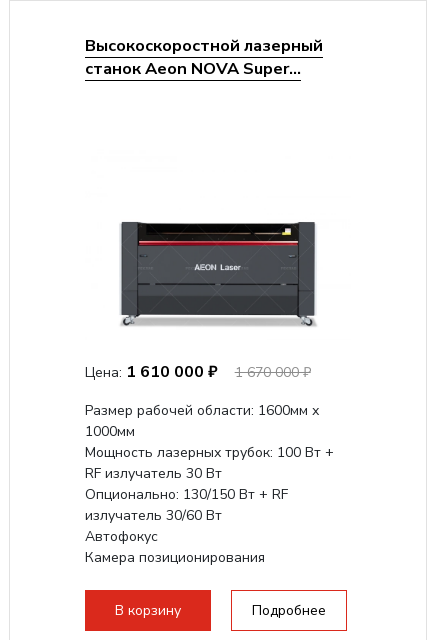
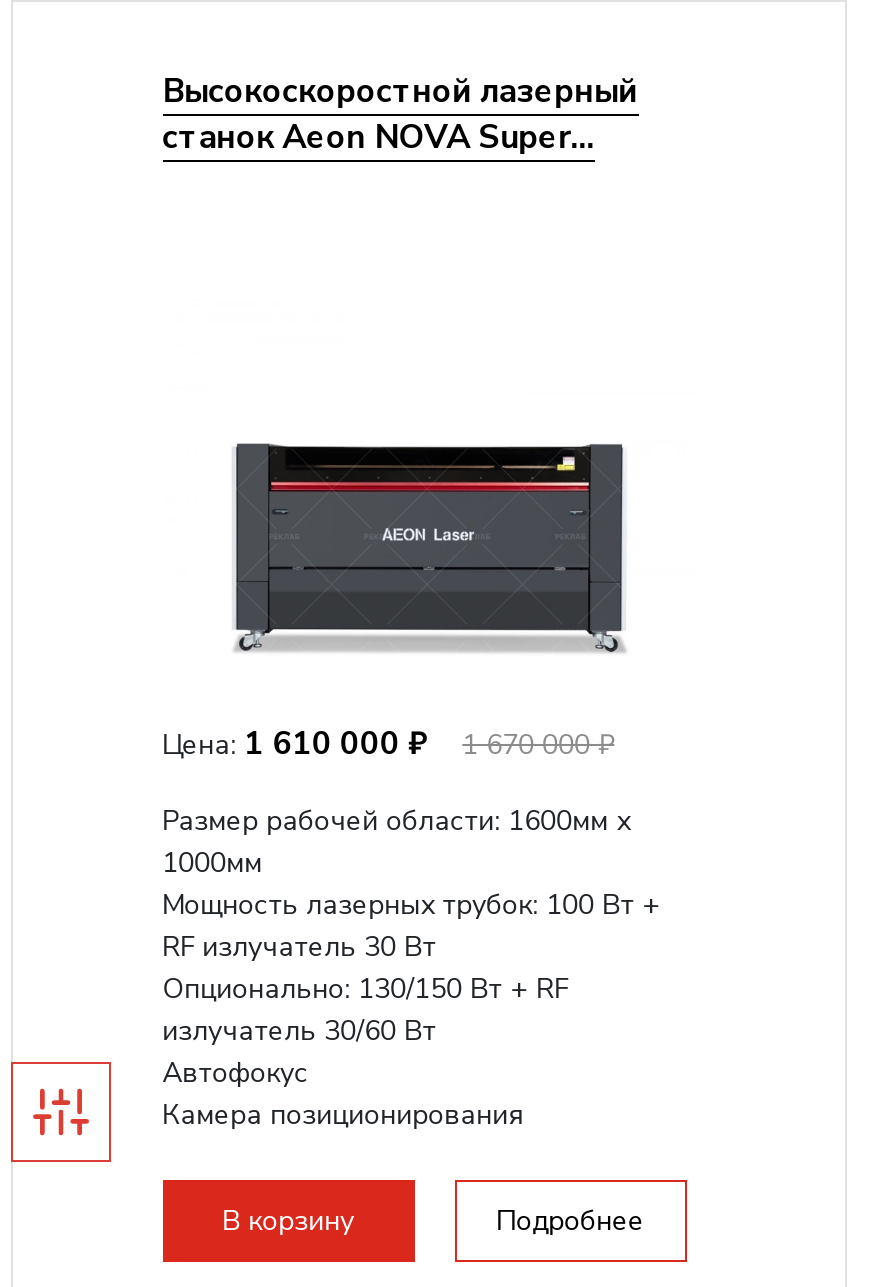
none -> [9,1060,113,1164] [image]

